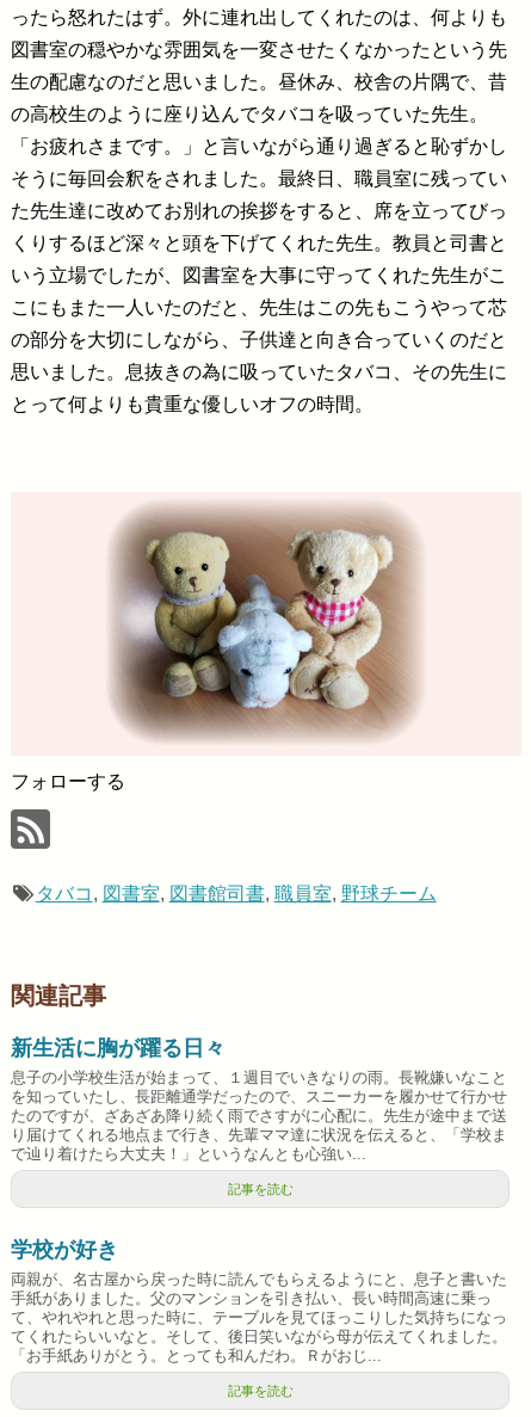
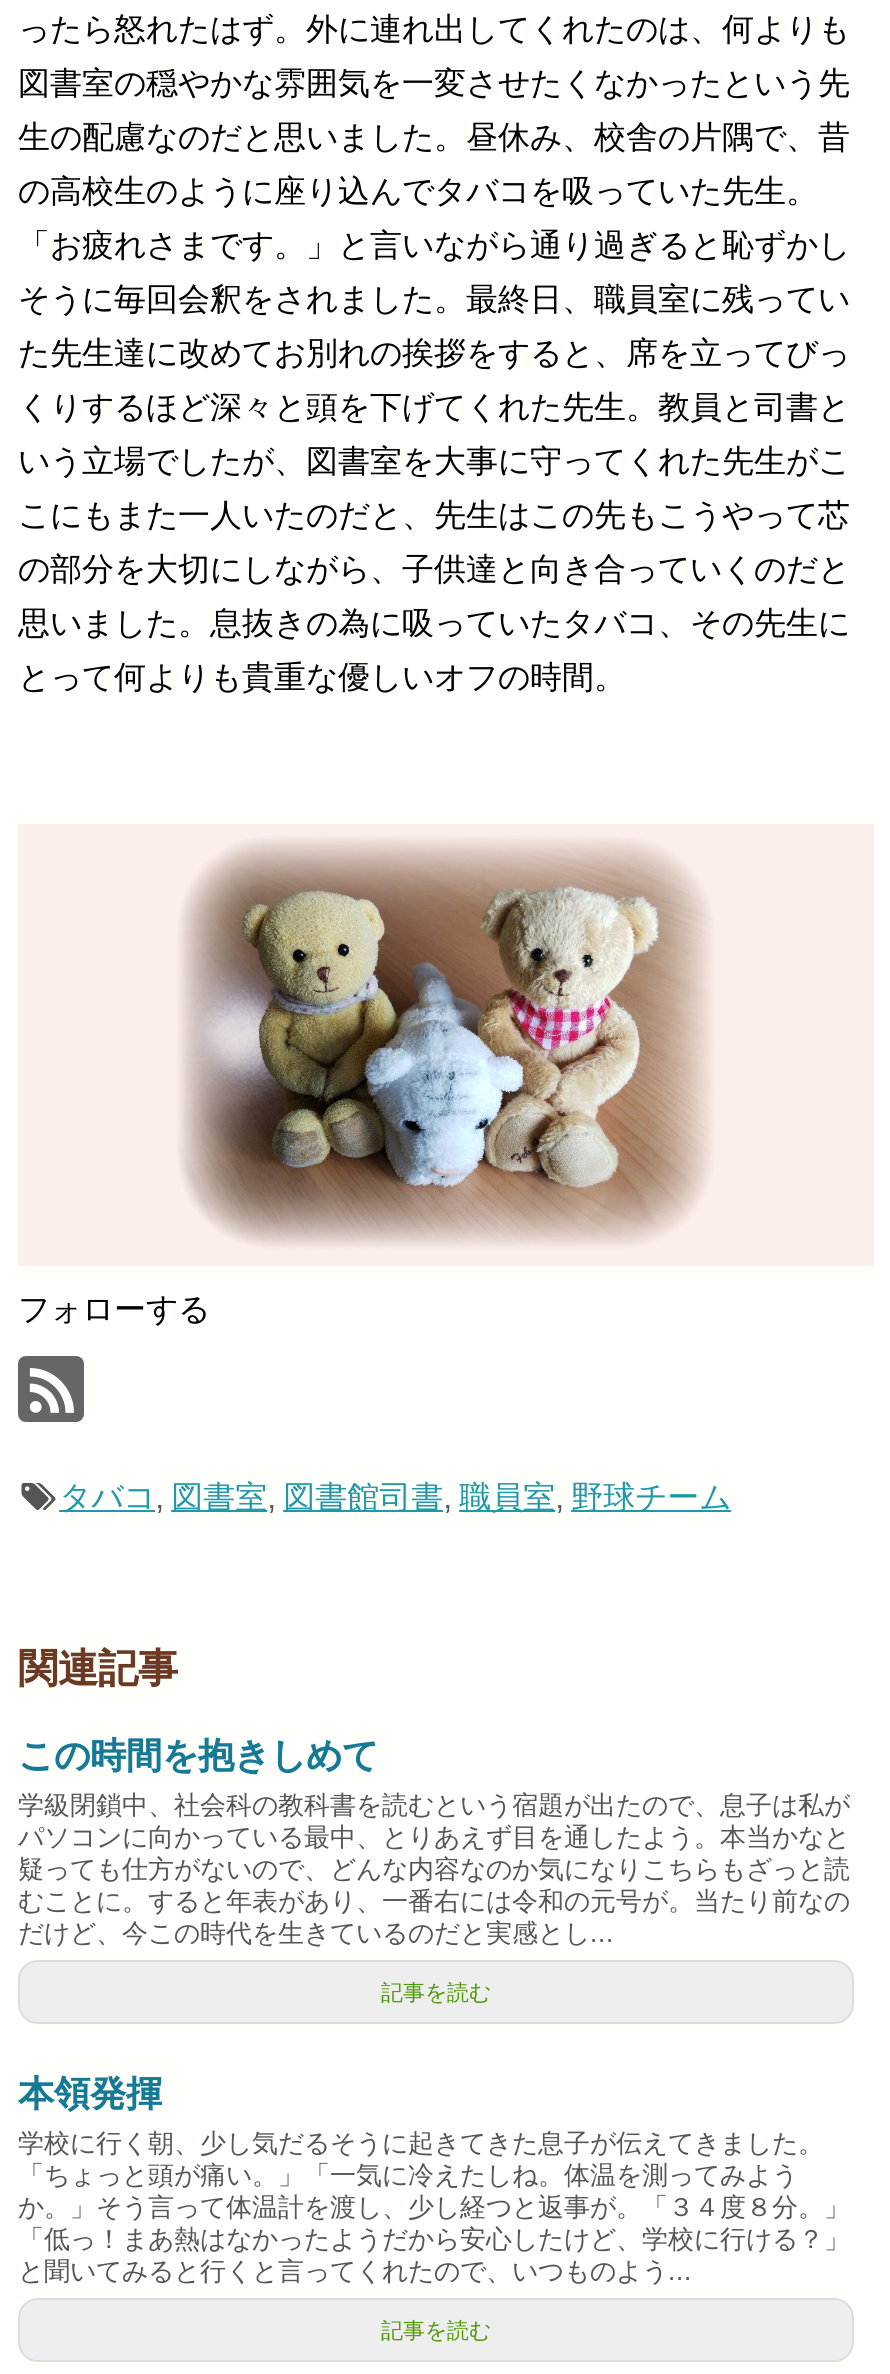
[11,1036,507,1163] 新生活に胸が躍る日々 | 息子の小学校生活が始まって、１週目でいきなりの雨。長靴嫌いなこと | を知っていたし、長距離通学だったので、スニーカーを履かせて行かせ | たのですが、ざあざあ降り続く雨でさすがに心配に。先生が途中まで送 | り届けてくれる地点まで行き、先輩ママ達に状況を伝えると、「学校ま | で辿り着けたら大丈夫！」というなんとも心強い... -> [18,1736,850,1948] この時間を抱きしめて | 学級閉鎖中、社会科の教科書を読むという宿題が出たので、息子は私が | パソコンに向かっている最中、とりあえず目を通したよう。本当かなと | 疑っても仕方がないので、どんな内容なのか気になりこちらもざっと読 | むことに。すると年表があり、一番右には令和の元号が。当たり前なの | だけど、今この時代を生きているのだと実感とし...
[11,1238,507,1364] 学校が好き | 両親が、名古屋から戻った時に読んでもらえるようにと、息子と書いた | 手紙がありました。父のマンションを引き払い、長い時間高速に乗っ | て、やれやれと思った時に、テーブルを見てほっこりした気持ちになっ | てくれたらいいなと。そして、後日笑いながら母が伝えてくれました。 | 「お手紙ありがとう。とっても和んだわ。Ｒがおじ... -> [18,2074,850,2286] 本領発揮 | 学校に行く朝、少し気だるそうに起きてきた息子が伝えてきました。 | 「ちょっと頭が痛い。」「一気に冷えたしね。体温を測ってみよう | か。」そう言って体温計を渡し、少し経つと返事が。「３４度８分。」 | 「低っ！まあ熱はなかったようだから安心したけど、学校に行ける？」 | と聞いてみると行くと言ってくれたので、いつものよう...

